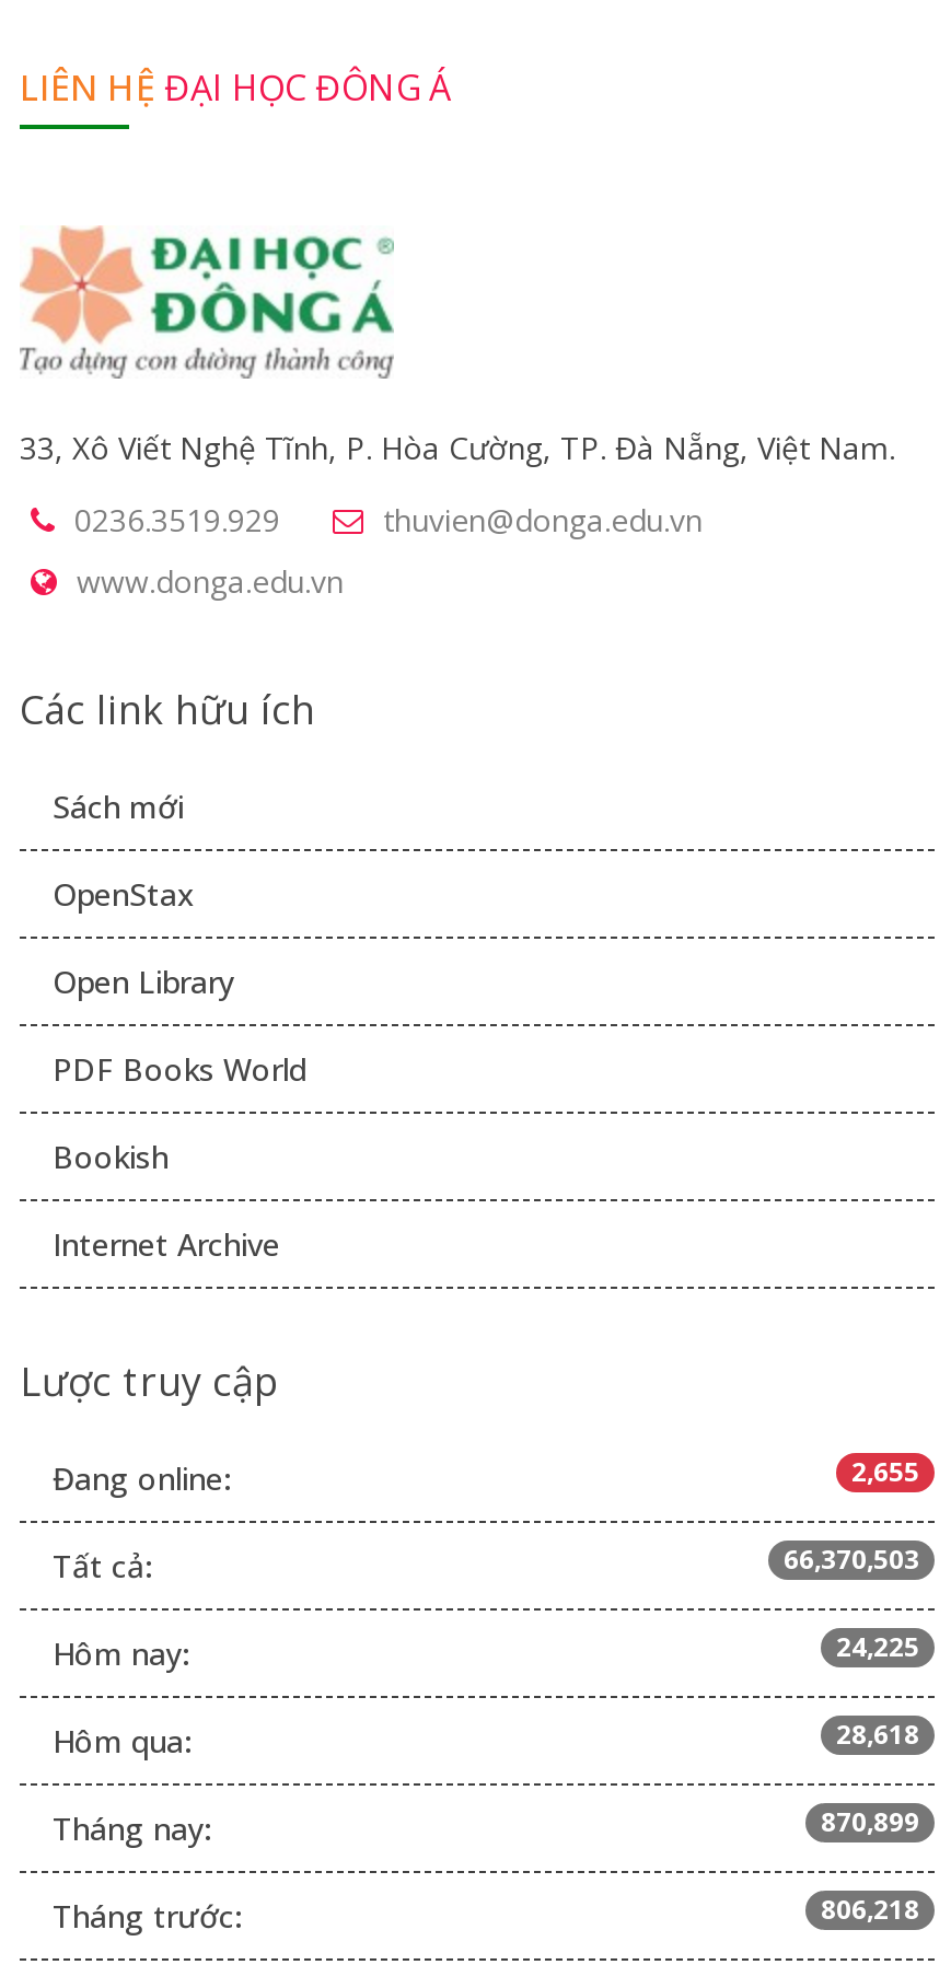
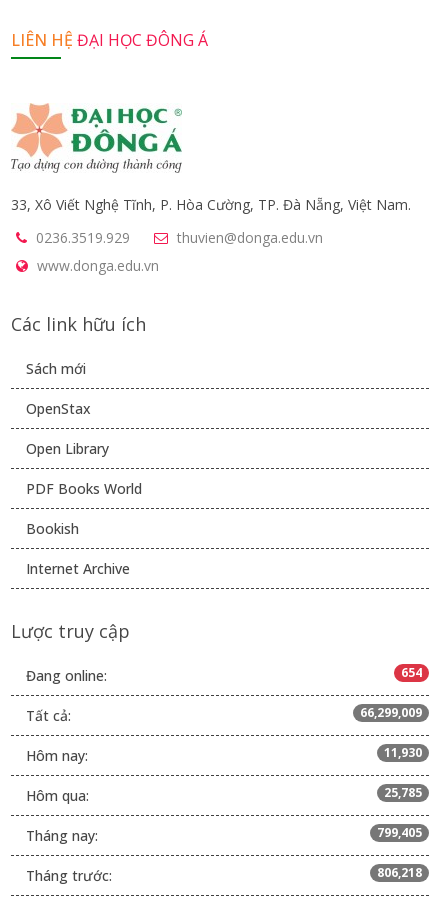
[851,1453,919,1490] 2,655 -> [401,664,422,681] 654
[784,1541,919,1578] 66,370,503 -> [360,704,422,721] 66,299,009
[836,1628,919,1665] 24,225 -> [384,744,422,761] 11,930
[836,1716,919,1753] 28,618 -> [384,784,422,801] 25,785
[821,1803,919,1840] 870,899 -> [377,824,422,841] 799,405

